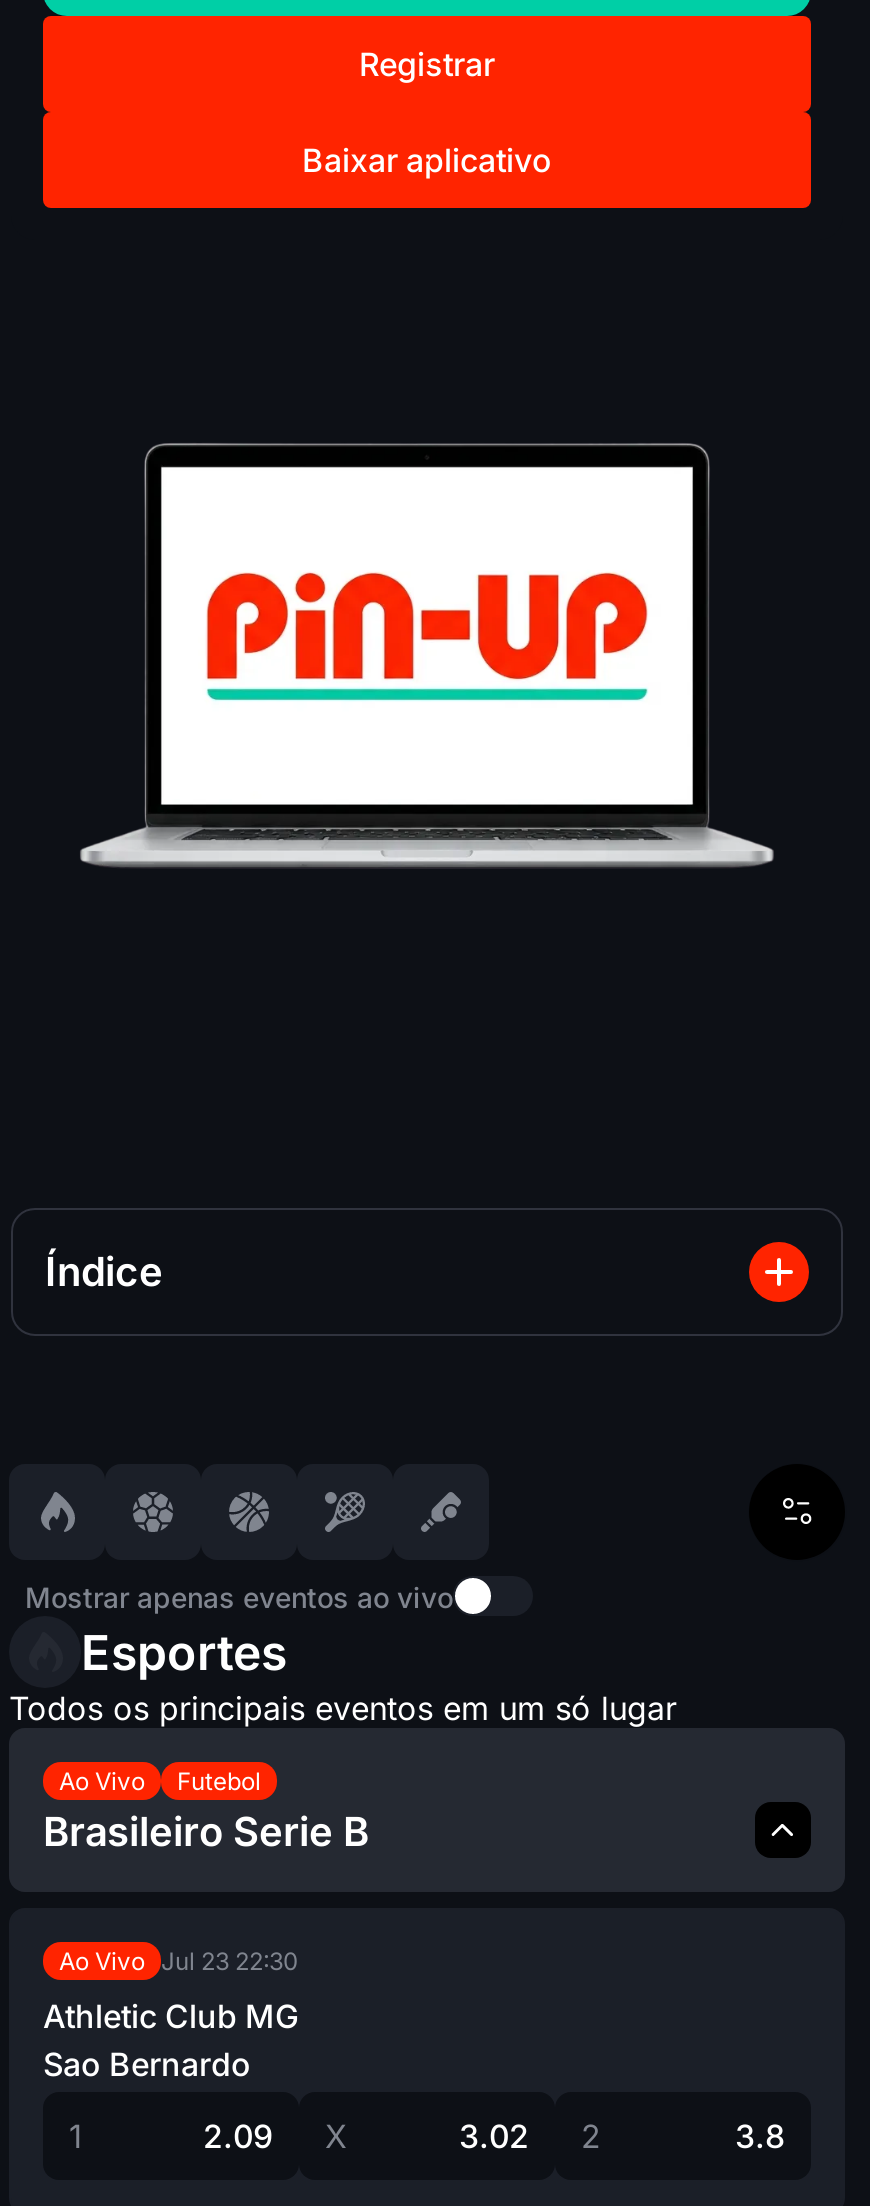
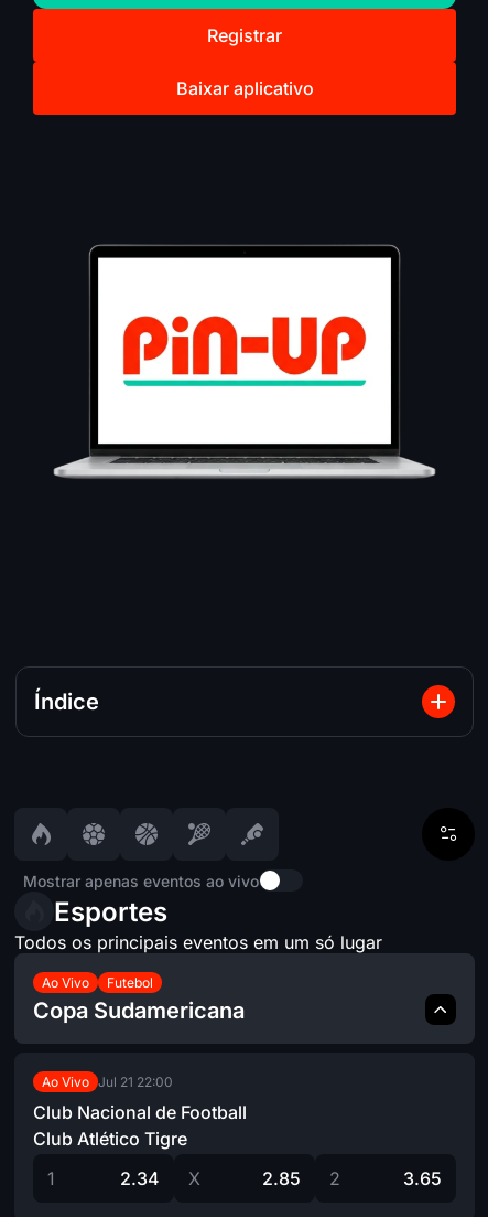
[43,1808,369,1856] Brasileiro Serie B -> [33,997,245,1024] Copa Sudamericana
[59,1945,299,1976] Ao Vivo Jul 23 22:30 -> [42,1073,173,1090] Ao Vivo Jul 21 22:00
[43,1996,299,2084] Athletic Club MG | Sao Bernardo -> [33,1101,247,1150] Club Nacional de Football | Club Atlético Tigre
[203,2116,347,2156] 2.09 X -> [120,1167,200,1189] 2.34 X
[459,2116,601,2156] 3.02 2 -> [262,1167,340,1189] 2.85 2
[735,2116,785,2156] 3.8 -> [403,1167,442,1189] 3.65

